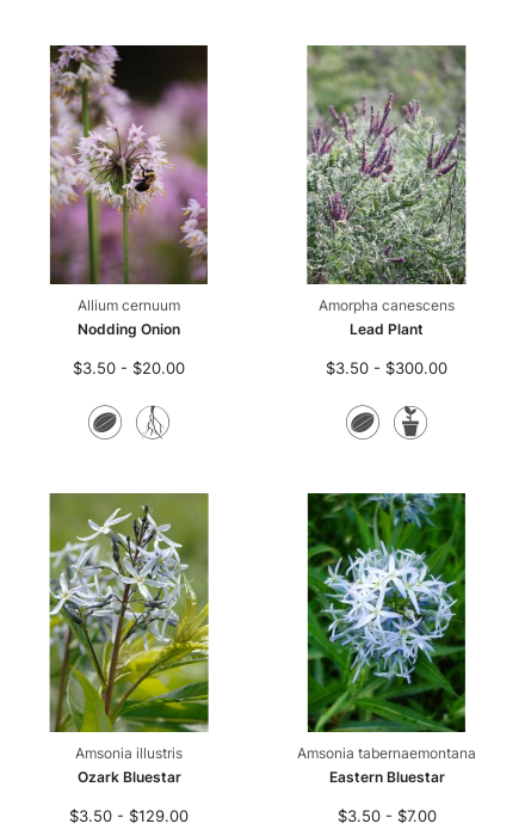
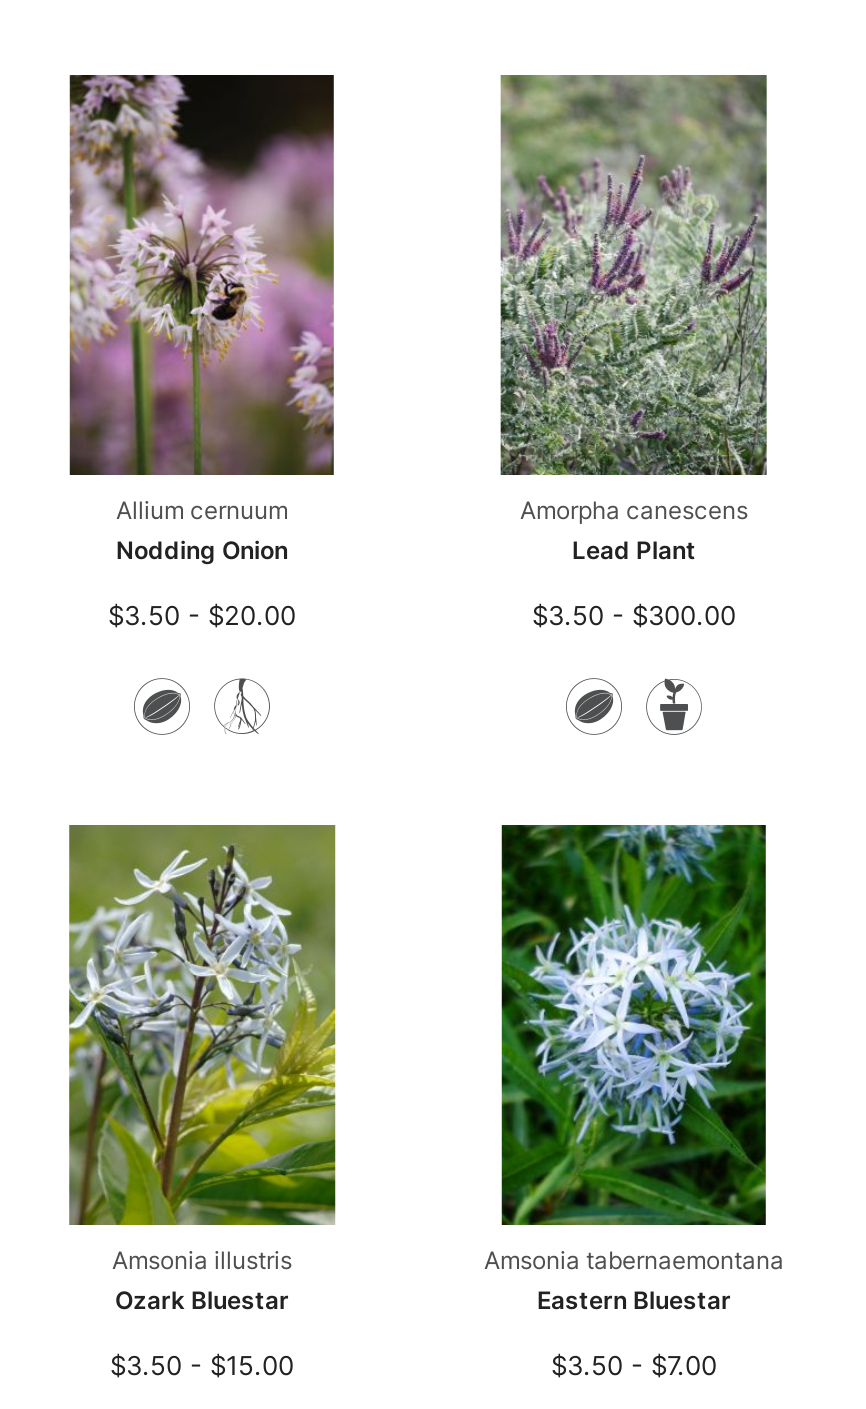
[69,806,189,825] $3.50 - $129.00 -> [110,1349,294,1381] $3.50 - $15.00

